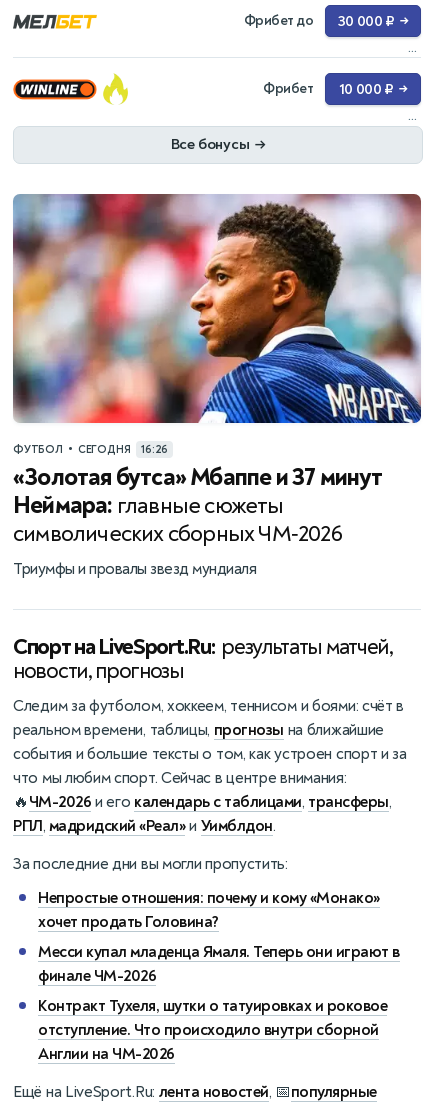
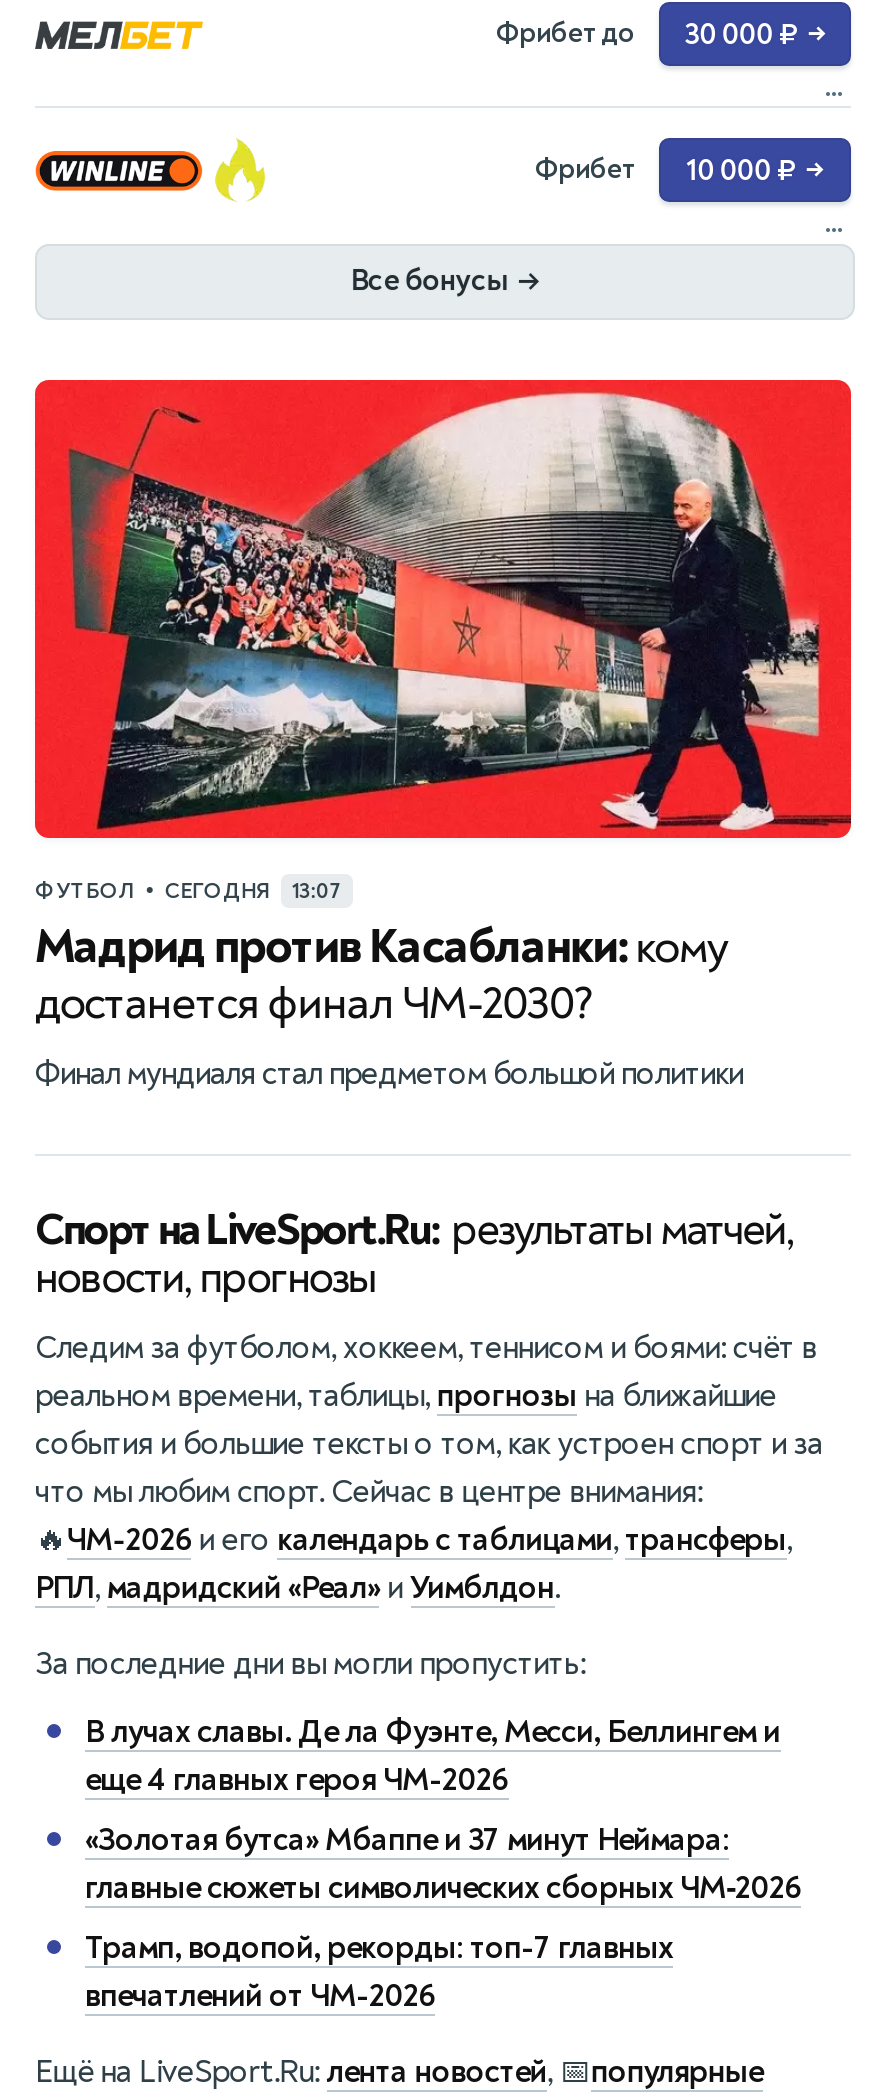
[12,193,422,579] [image] | 16:26 | «Золотая бутса» Мбаппе и 37 минут | Неймара: главные сюжеты | символических сборных ЧМ‑2026 | Триумфы и провалы звезд мундиаля -> [33,378,853,1094] [image] | 13:07 | Мадрид против Касабланки: кому | достанется финал ЧМ-2030? | Финал мундиаля стал предметом большой политики
[38,888,379,932] Непростые отношения: почему и кому «Монако» | хочет продать Головина? -> [85,1712,780,1800] В лучах славы. Де ла Фуэнте, Месси, Беллингем и | еще 4 главных героя ЧМ-2026
[38,942,399,986] Месси купал младенца Ямаля. Теперь они играют в | финале ЧМ-2026 -> [85,1820,801,1908] «Золотая бутса» Мбаппе и 37 минут Неймара: | главные сюжеты символических сборных ЧМ‑2026
[38,996,387,1064] Контракт Тухеля, шутки о татуировках и роковое | отступление. Что происходило внутри сборной | Англии на ЧМ-2026 -> [85,1928,673,2016] Трамп, водопой, рекорды: топ-7 главных | впечатлений от ЧМ-2026

